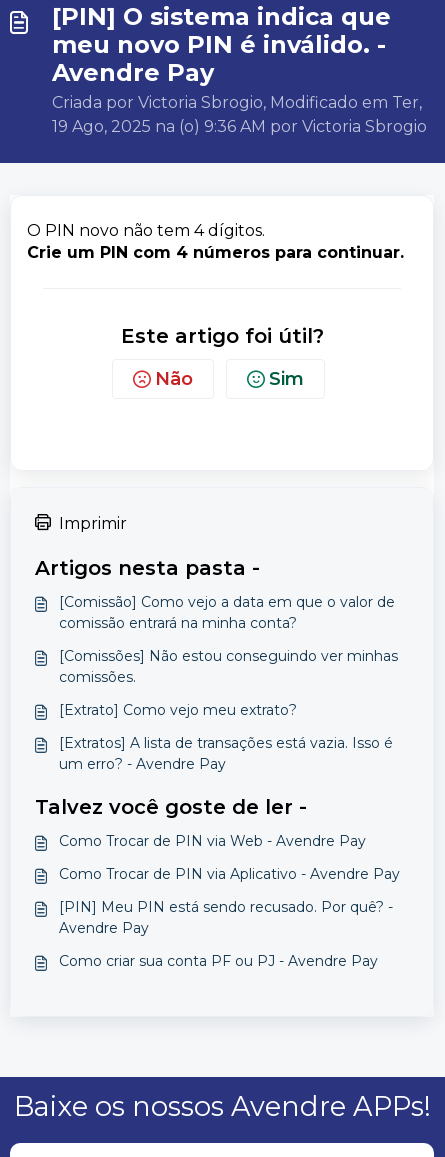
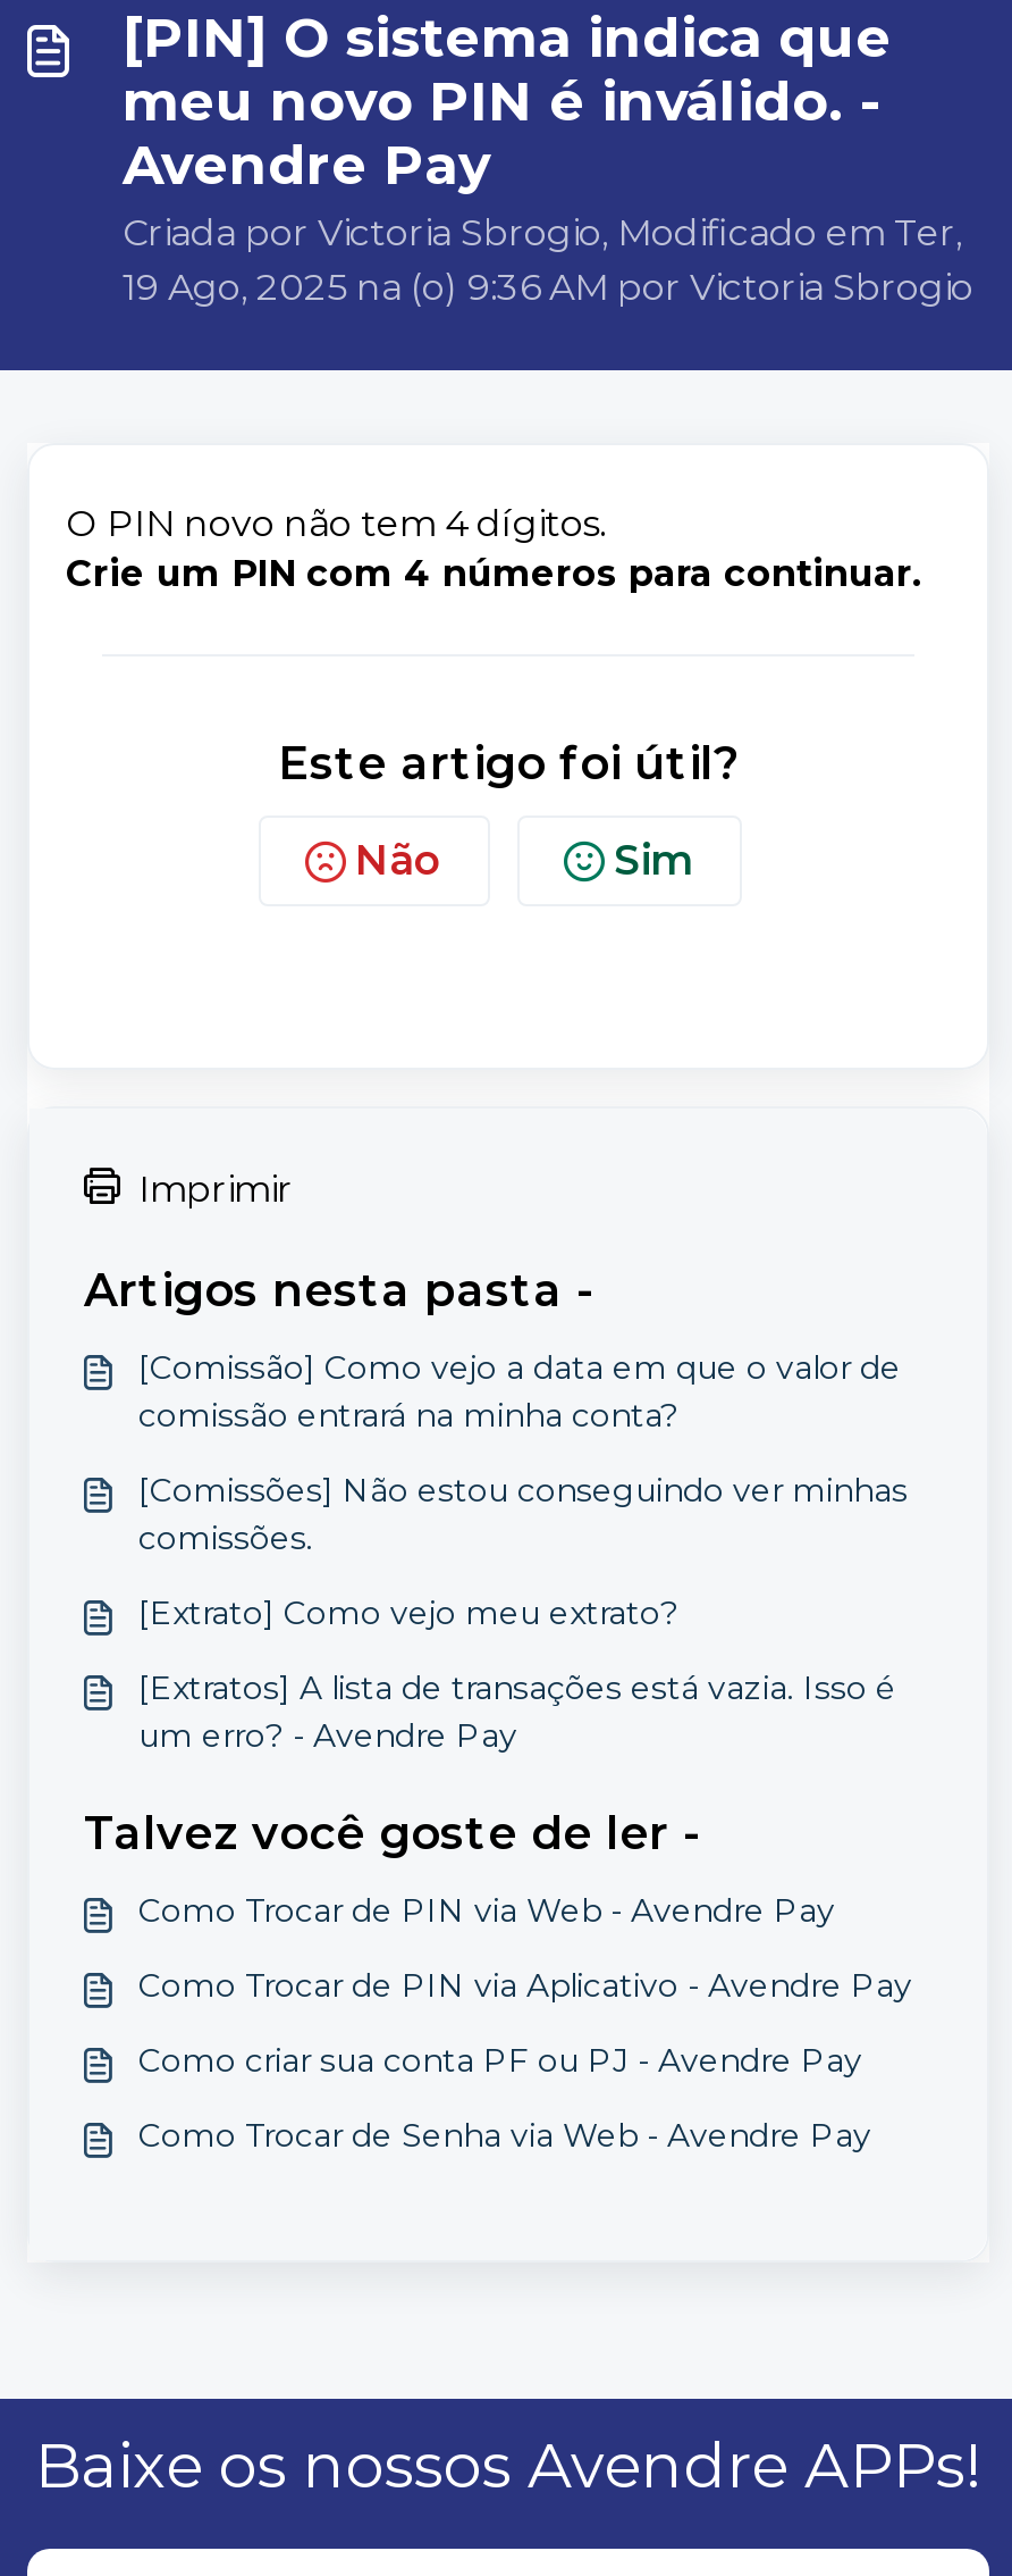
[59,898,393,937] [PIN] Meu PIN está sendo recusado. Por quê? - | Avendre Pay -> none
moved [59,952,378,970] -> [138,2040,862,2081]: Como criar sua conta PF ou PJ - Avendre Pay
none -> [138,2115,871,2156] Como Trocar de Senha via Web - Avendre Pay

